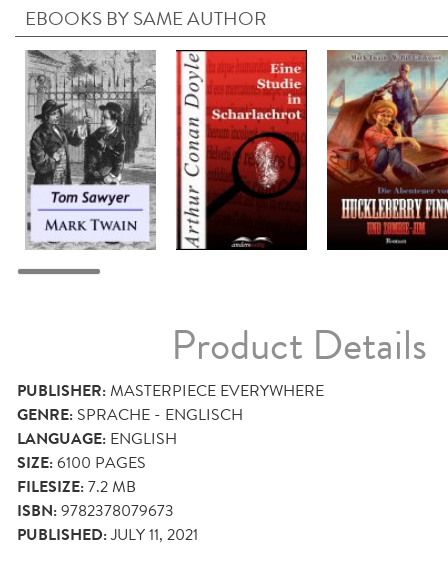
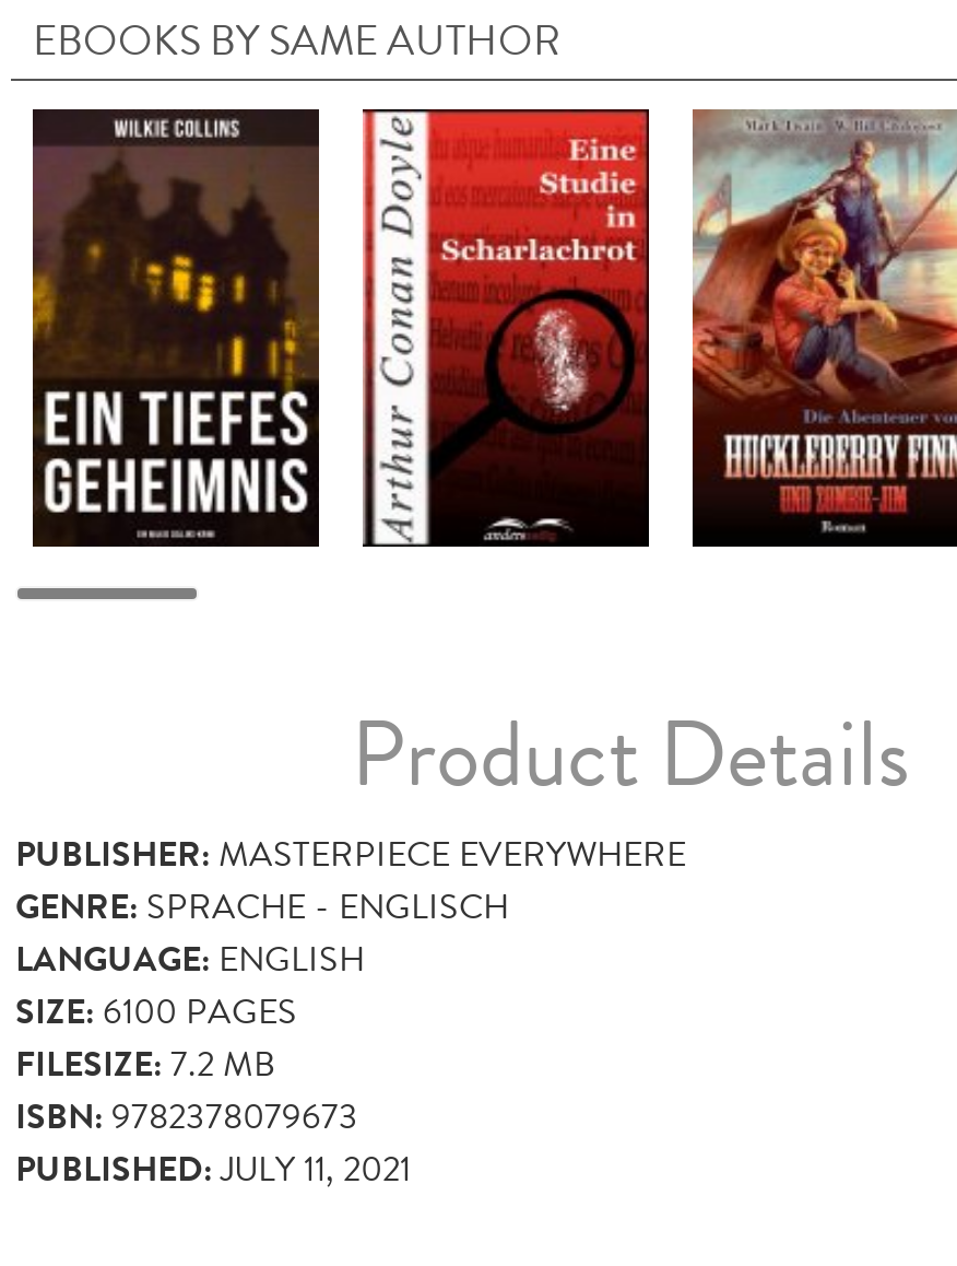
[25,50,156,250] [image] -> [31,109,321,549] [image]

